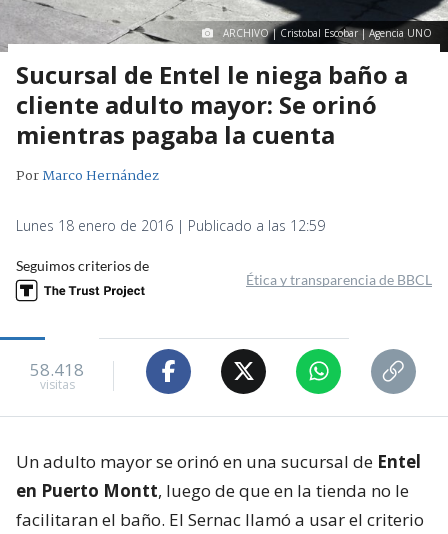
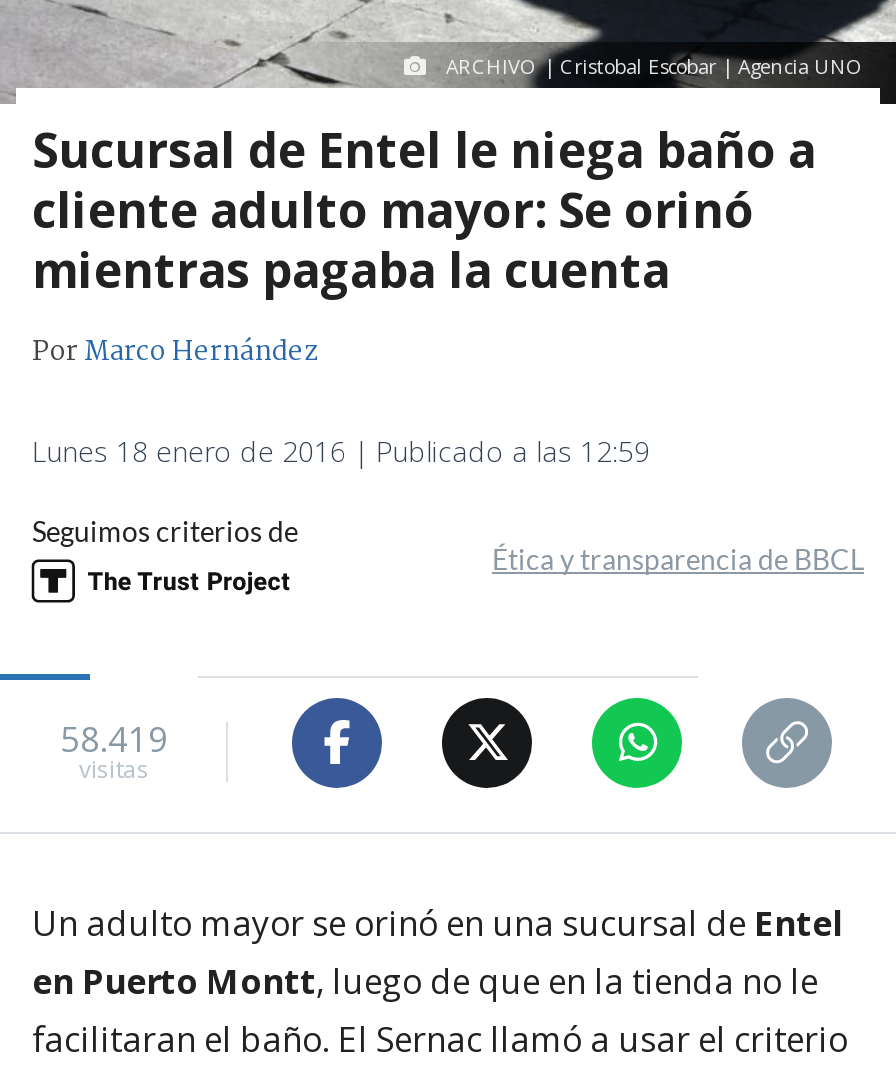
[30,358,84,381] 58.418 -> [60,717,168,763] 58.419

